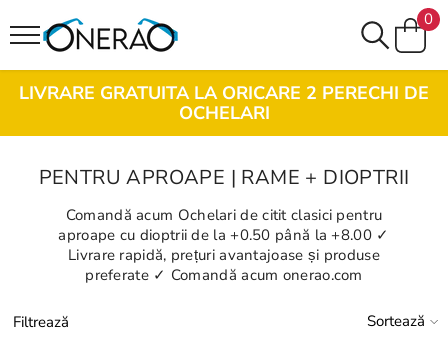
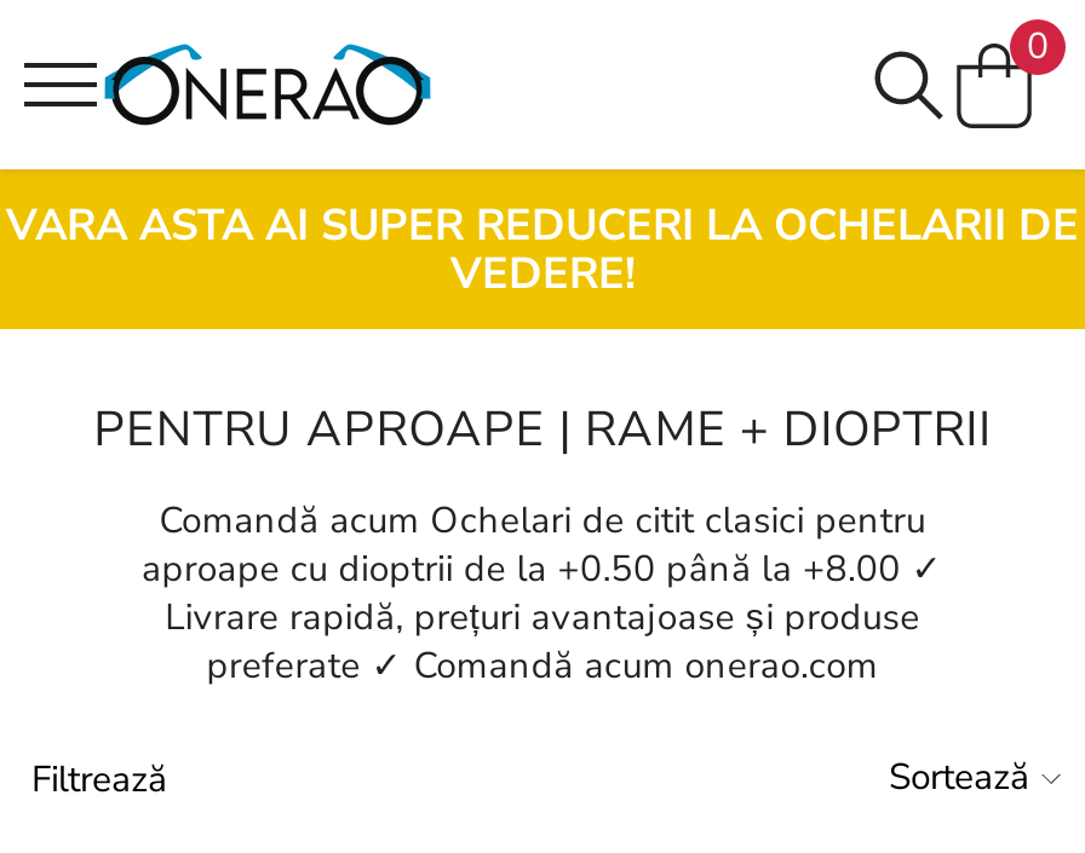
[19,81,429,125] LIVRARE GRATUITA LA ORICARE 2 PERECHI DE | OCHELARI -> [6,196,1079,302] VARA ASTA AI SUPER REDUCERI LA OCHELARII DE | VEDERE!

